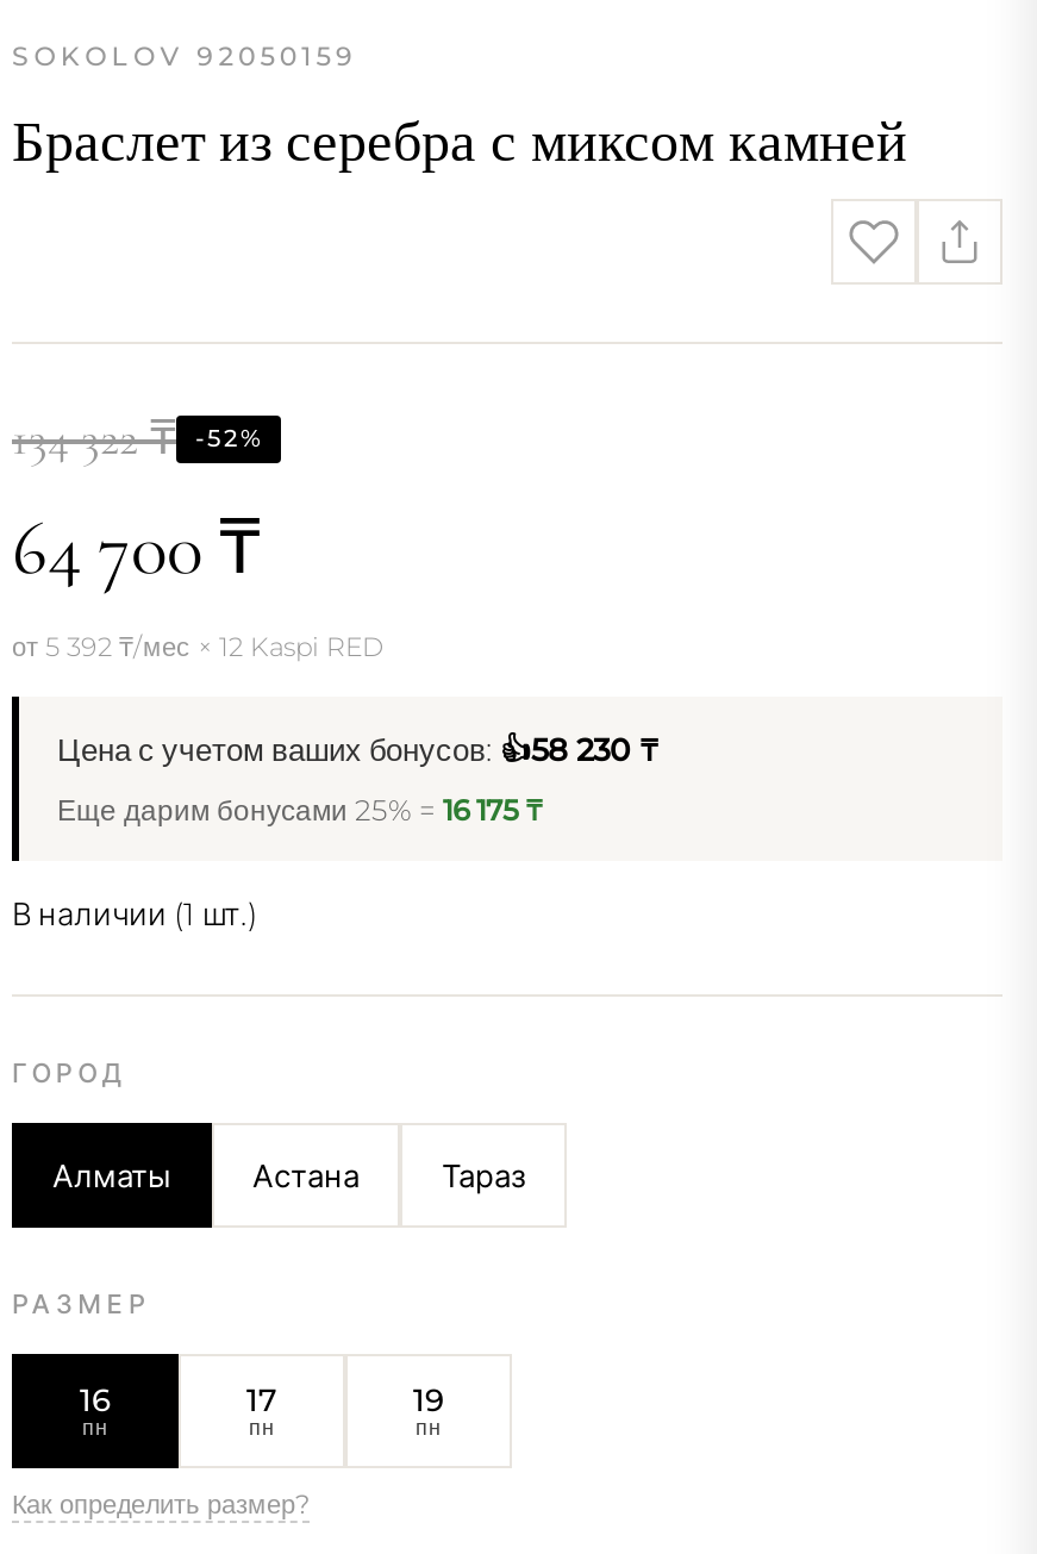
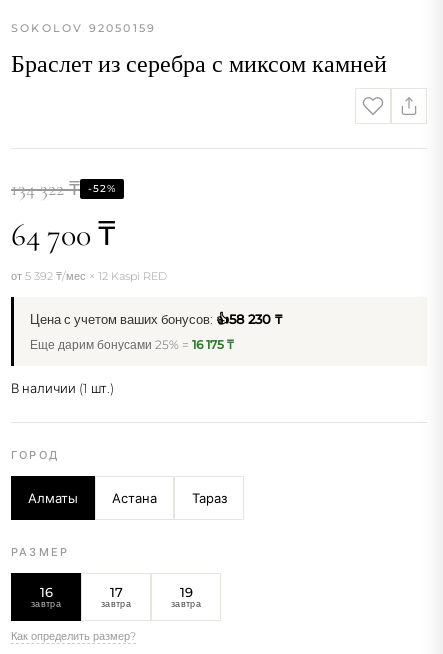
[82,1414,108,1440] пн -> [31,598,61,609] завтра
[249,1414,275,1440] пн -> [101,598,131,609] завтра
[416,1414,441,1440] пн -> [171,598,201,609] завтра

